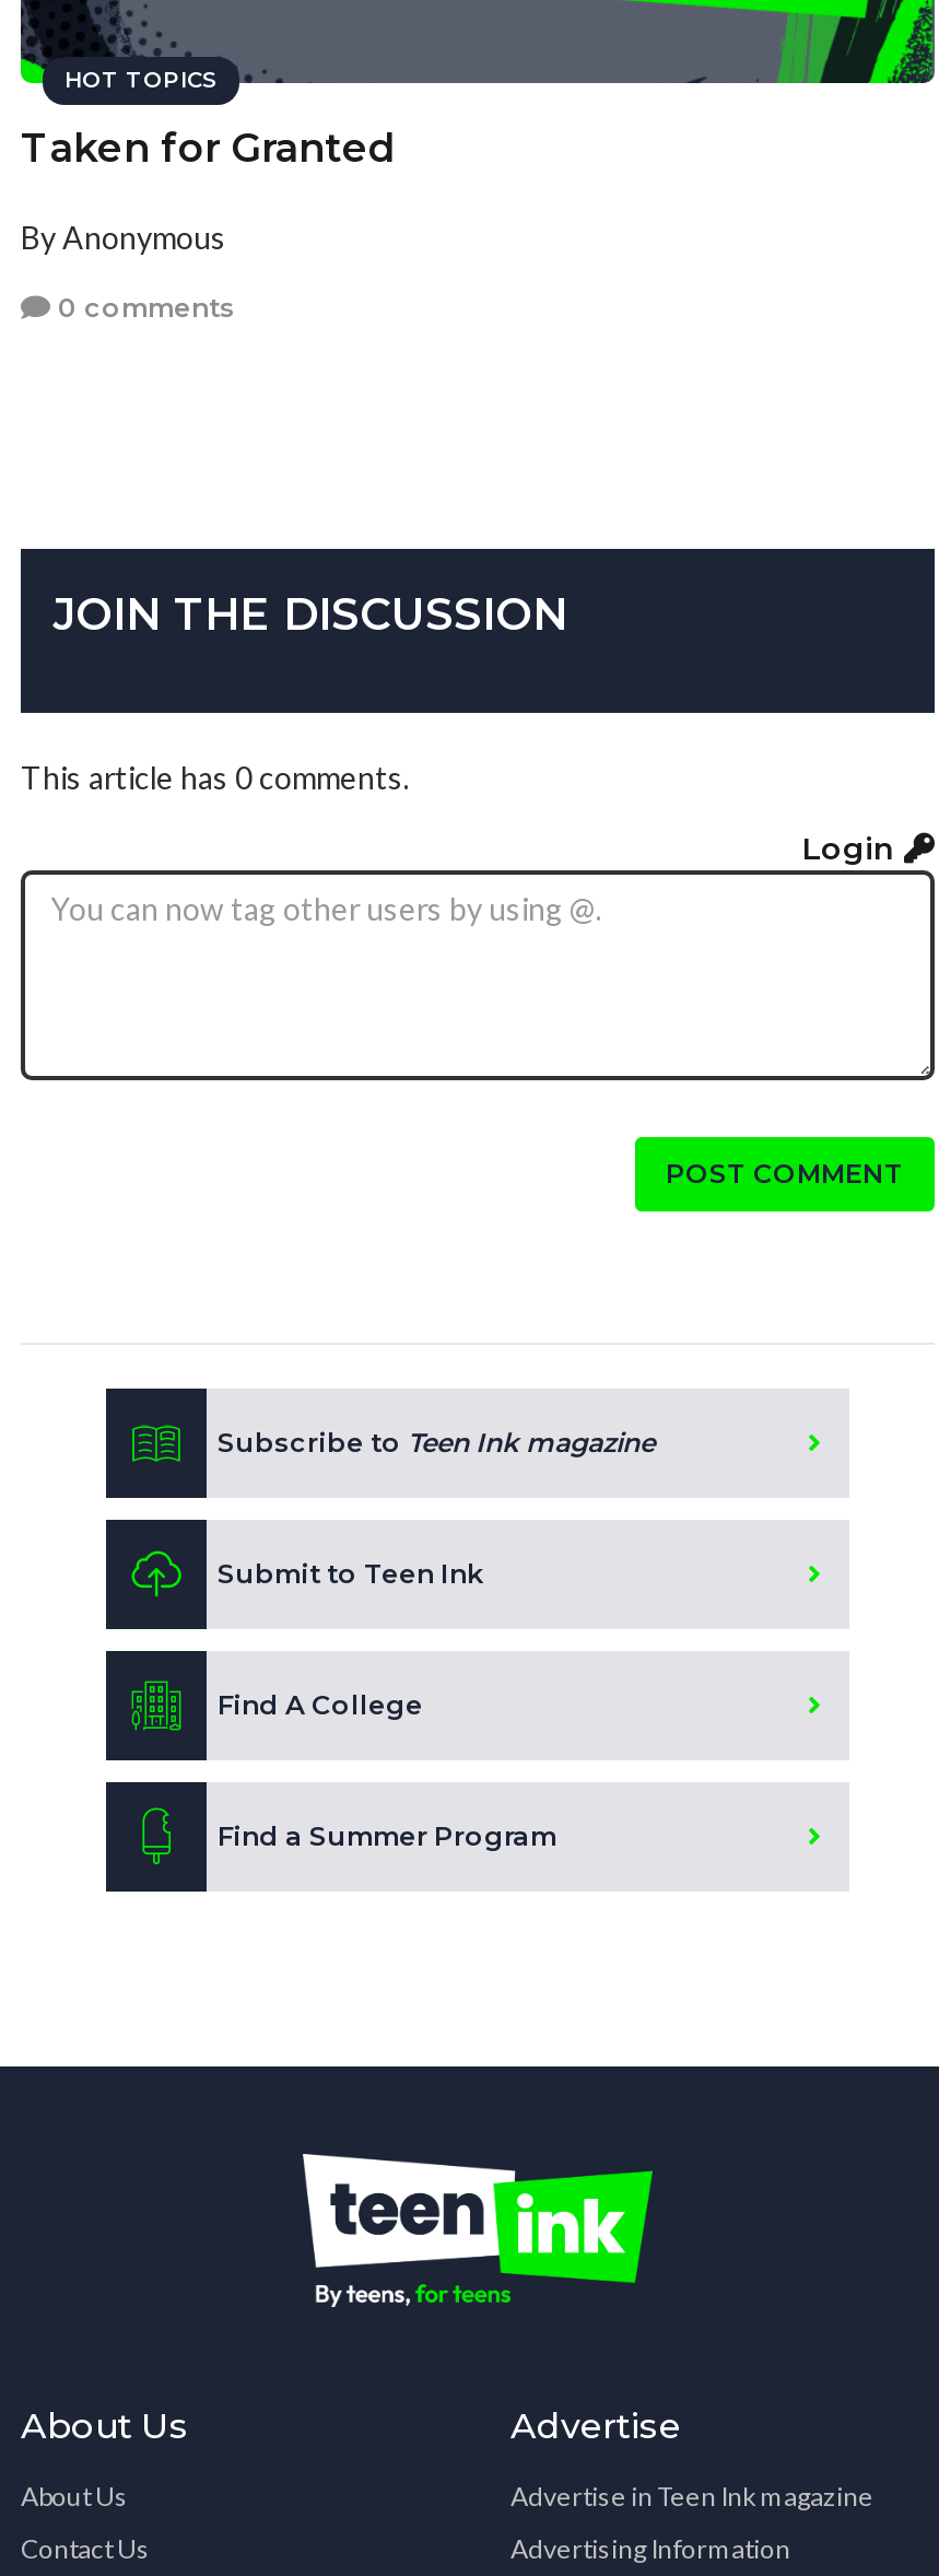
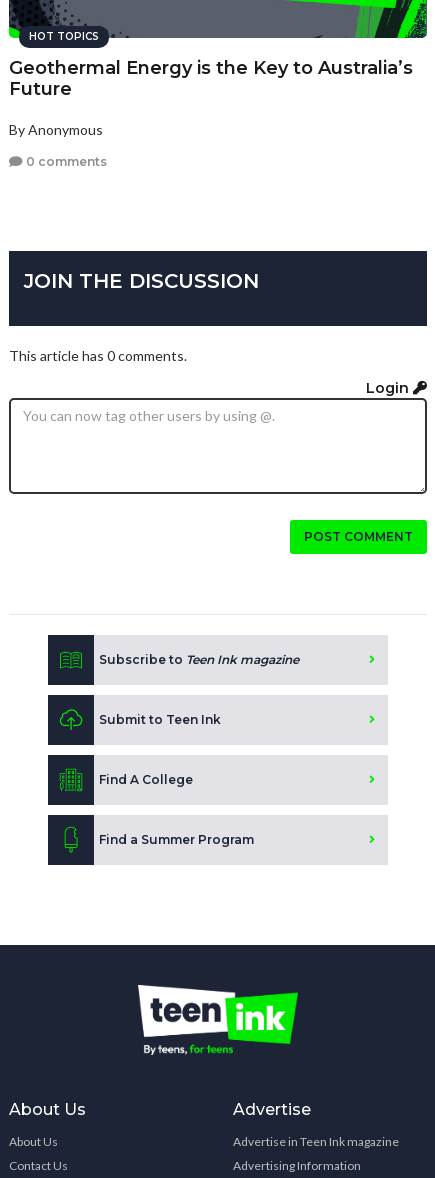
[21,126,397,174] Taken for Granted -> [9,57,413,100] Geothermal Energy is the Key to Australia’s | Future
moved [21,220,235,323] -> [9,121,107,169]: By Anonymous | 0 comments

